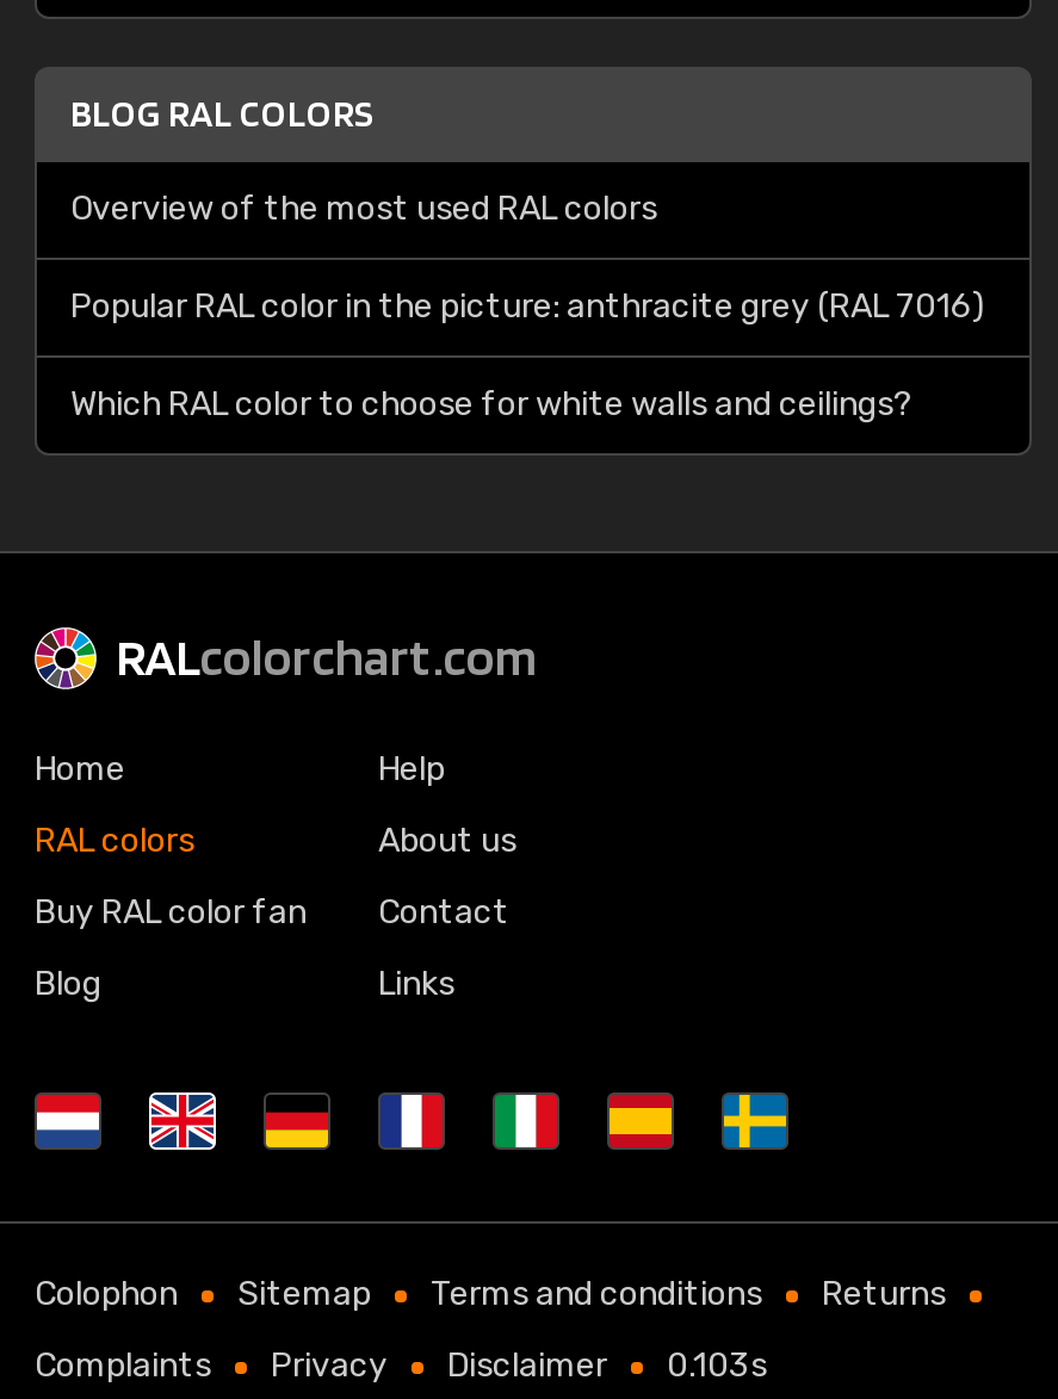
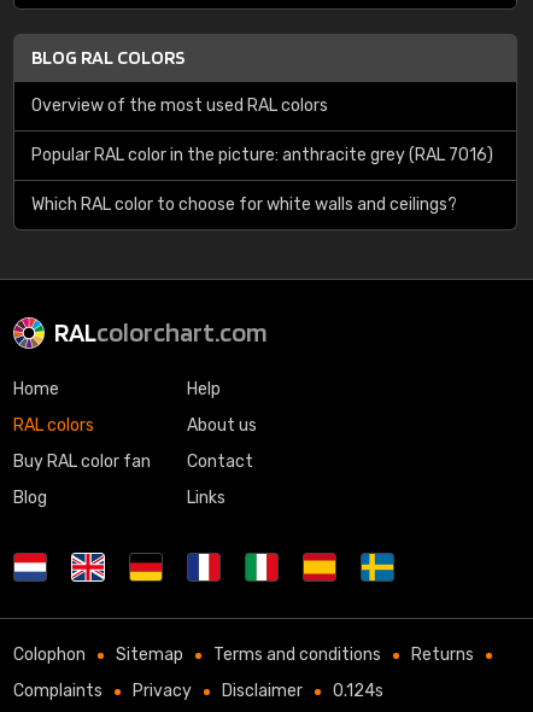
[35,1345,767,1386] Complaints Privacy Disclaimer 0.103s -> [13,681,383,701] Complaints Privacy Disclaimer 0.124s

